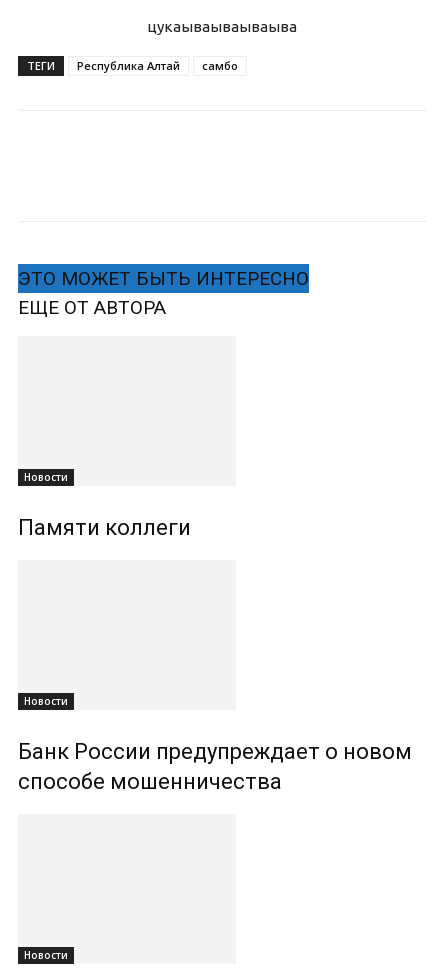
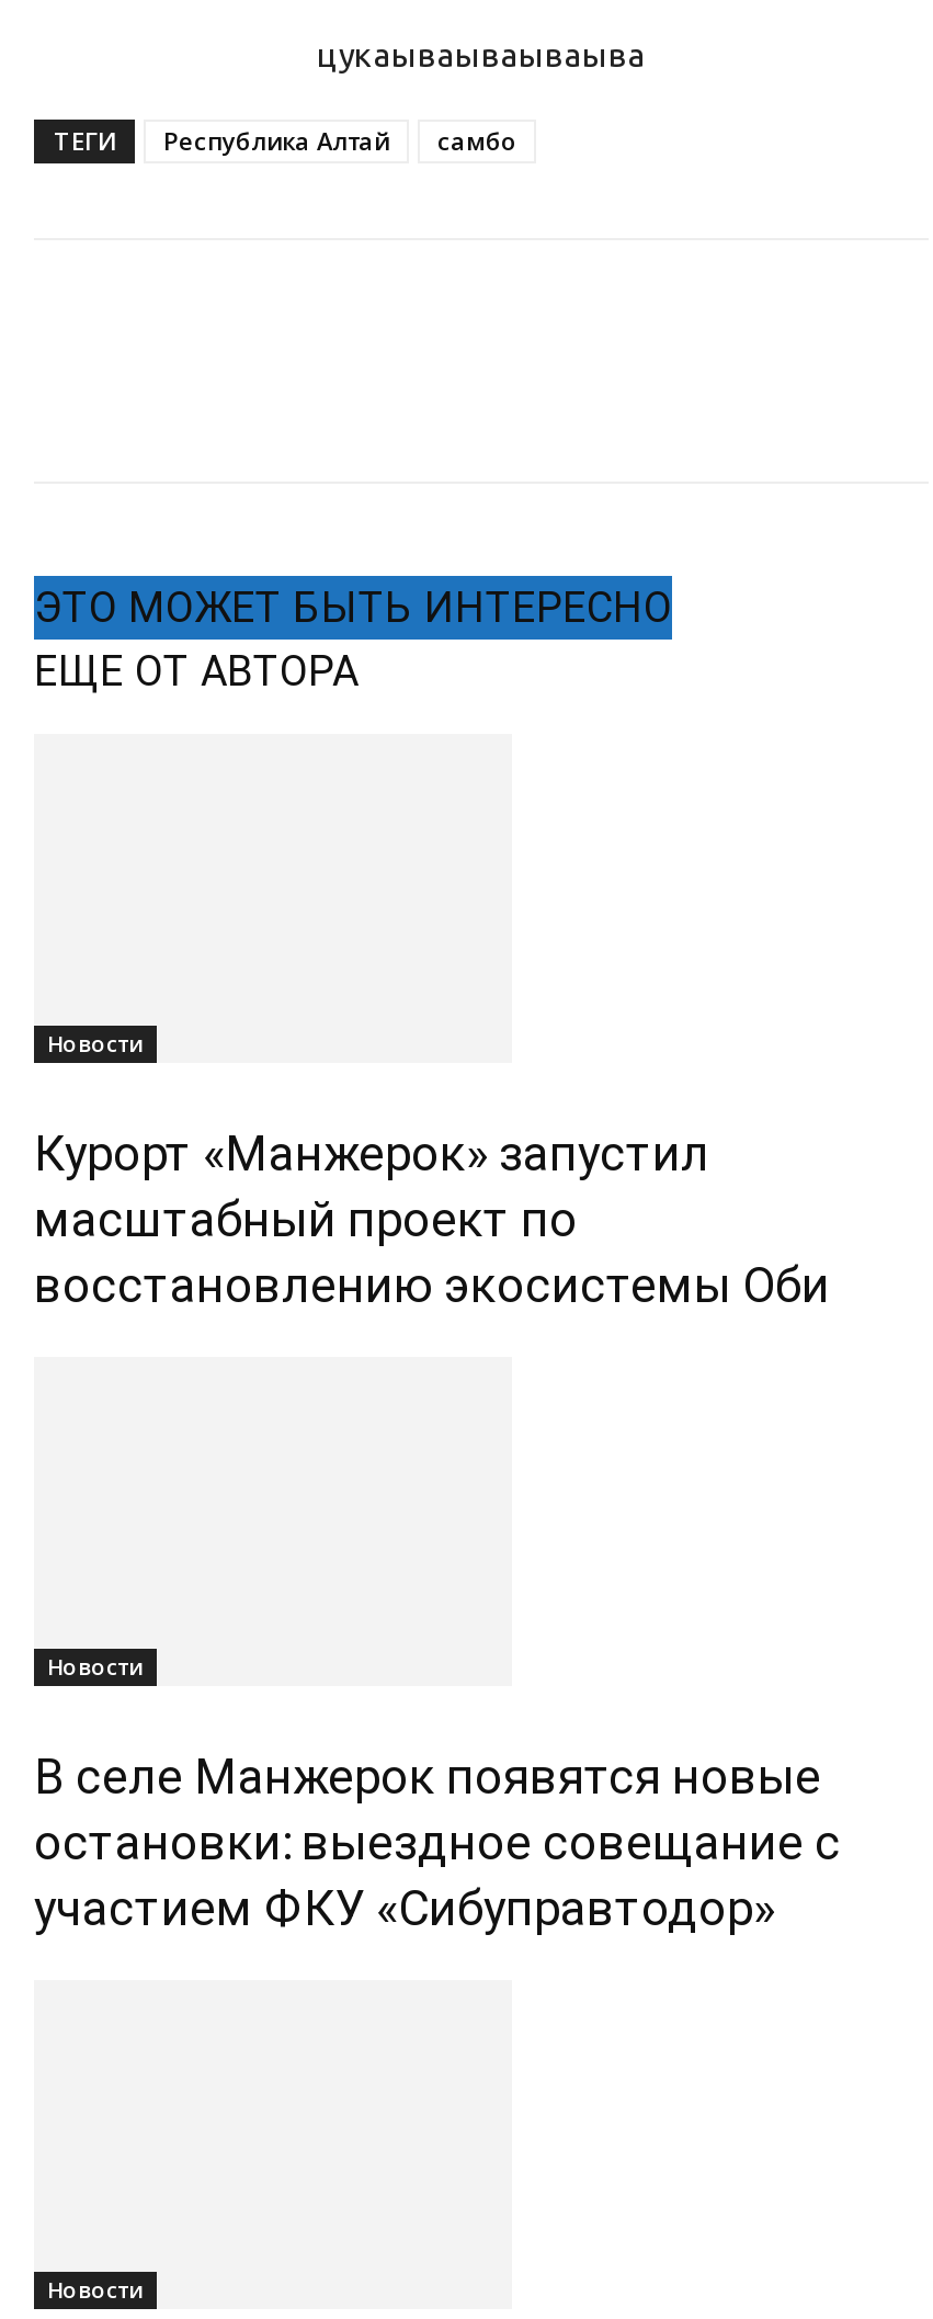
[18,515,191,540] Памяти коллеги -> [34,1127,830,1314] Курорт «Манжерок» запустил | масштабный проект по | восстановлению экосистемы Оби
[18,739,412,794] Банк России предупреждает о новом | способе мошенничества -> [34,1750,841,1937] В селе Манжерок появятся новые | остановки: выездное совещание с | участием ФКУ «Сибуправтодор»

